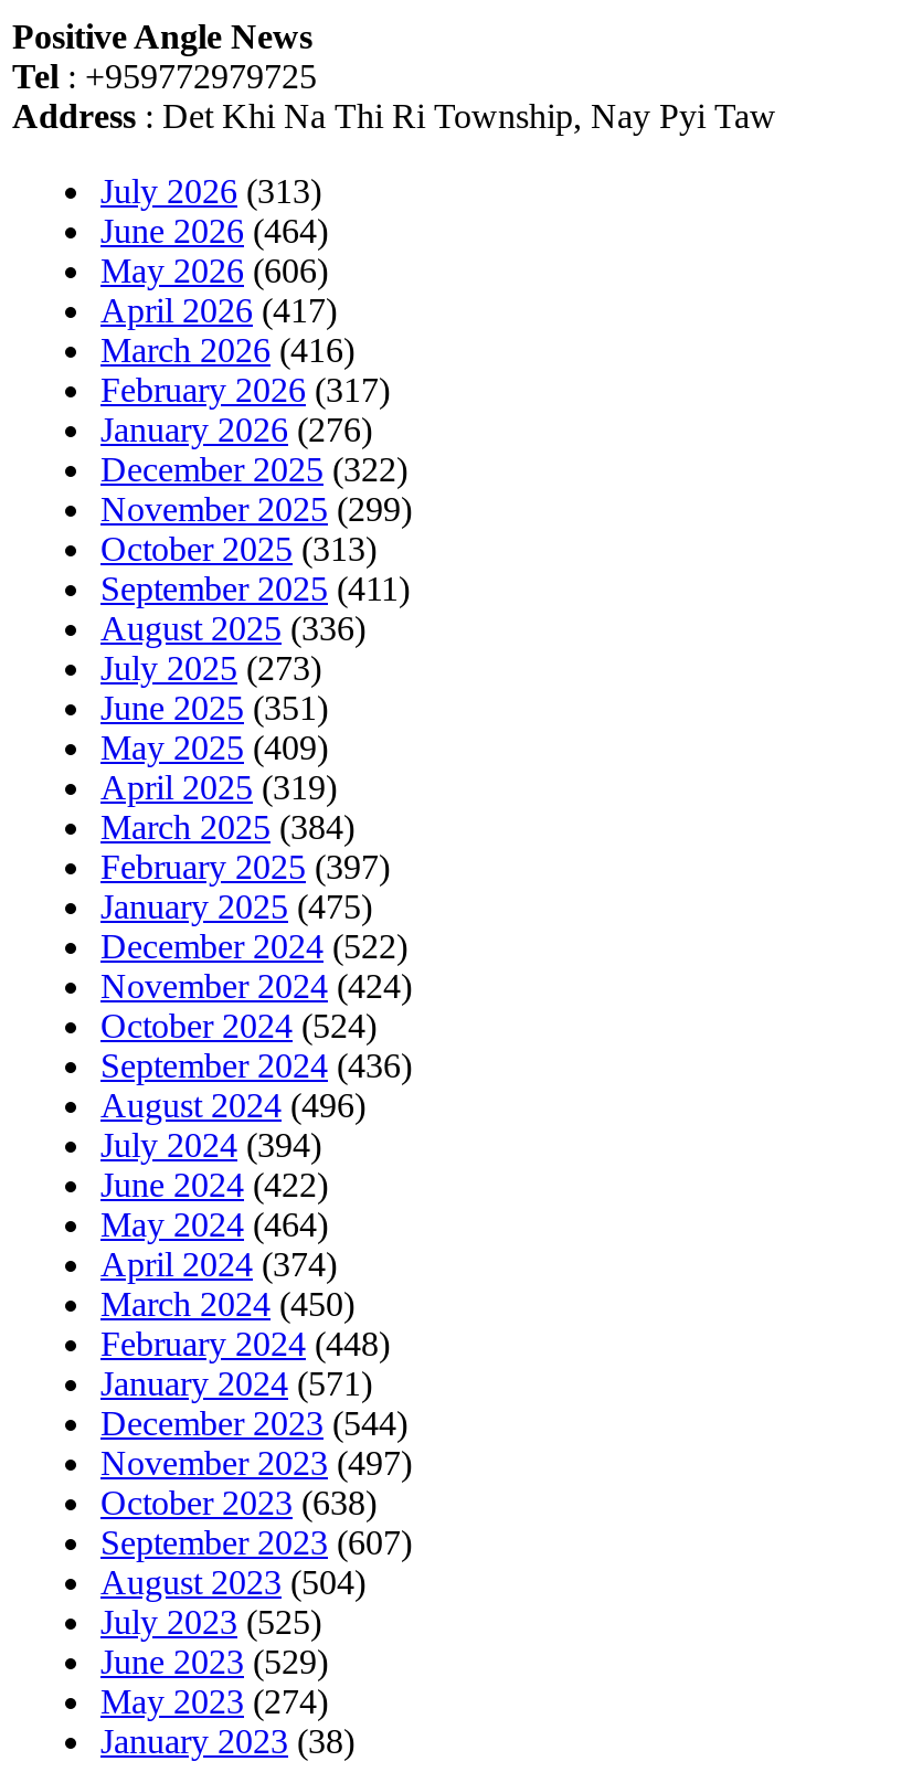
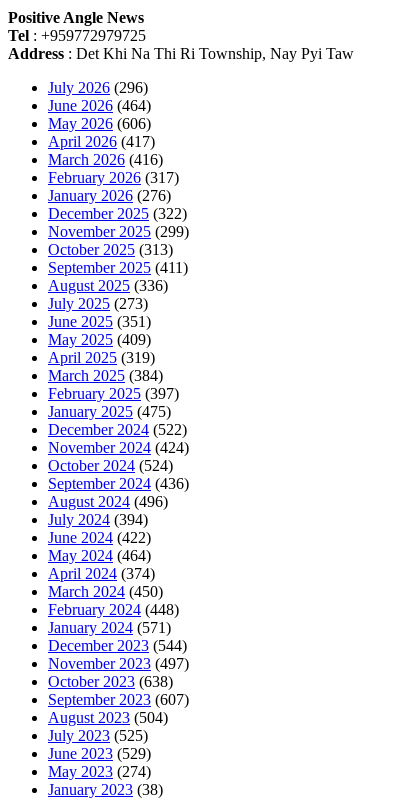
[100,172,321,210] July 2026 (313) -> [48,79,148,96] July 2026 (296)

